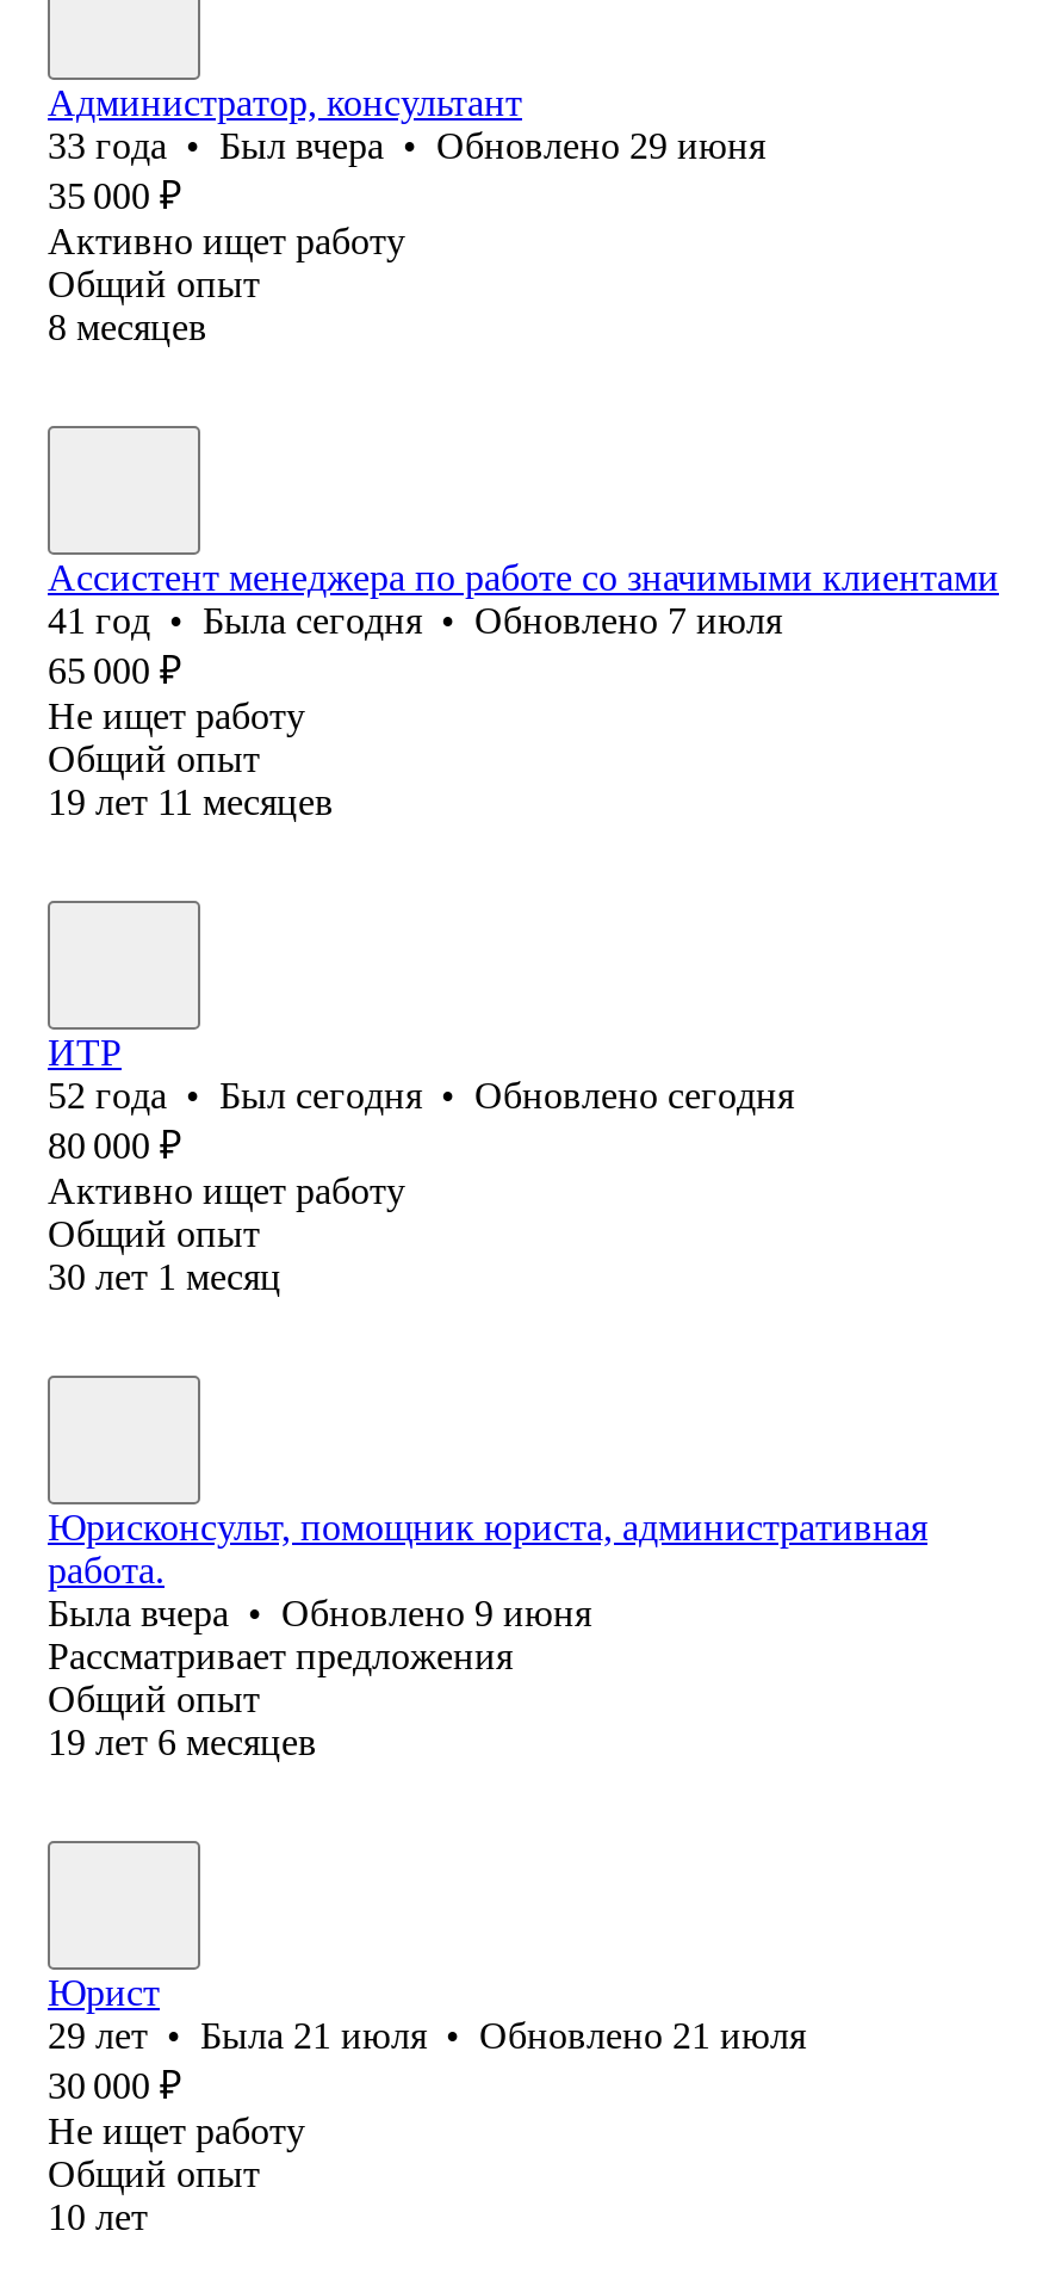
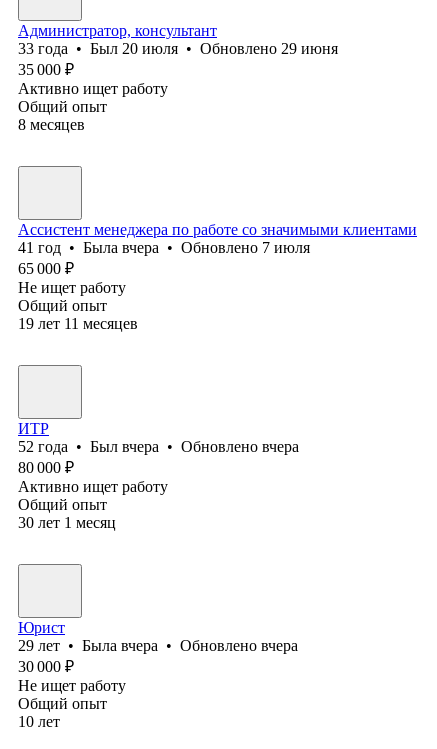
[48,125,765,166] 33 года • Был вчера • Обновлено 29 июня -> [18,40,338,57] 33 года • Был 20 июля • Обновлено 29 июня
[48,600,782,640] 41 год • Была сегодня • Обновлено 7 июля -> [18,239,310,256] 41 год • Была вчера • Обновлено 7 июля
[48,1075,794,1115] 52 года • Был сегодня • Обновлено сегодня -> [18,438,299,455] 52 года • Был вчера • Обновлено вчера
[48,1507,927,1762] Юрисконсульт, помощник юриста, административная | работа. | Была вчера • Обновлено 9 июня | Рассматривает предложения | Общий опыт | 19 лет 6 месяцев -> none
[48,2015,806,2055] 29 лет • Была 21 июля • Обновлено 21 июля -> [18,637,298,654] 29 лет • Была вчера • Обновлено вчера

